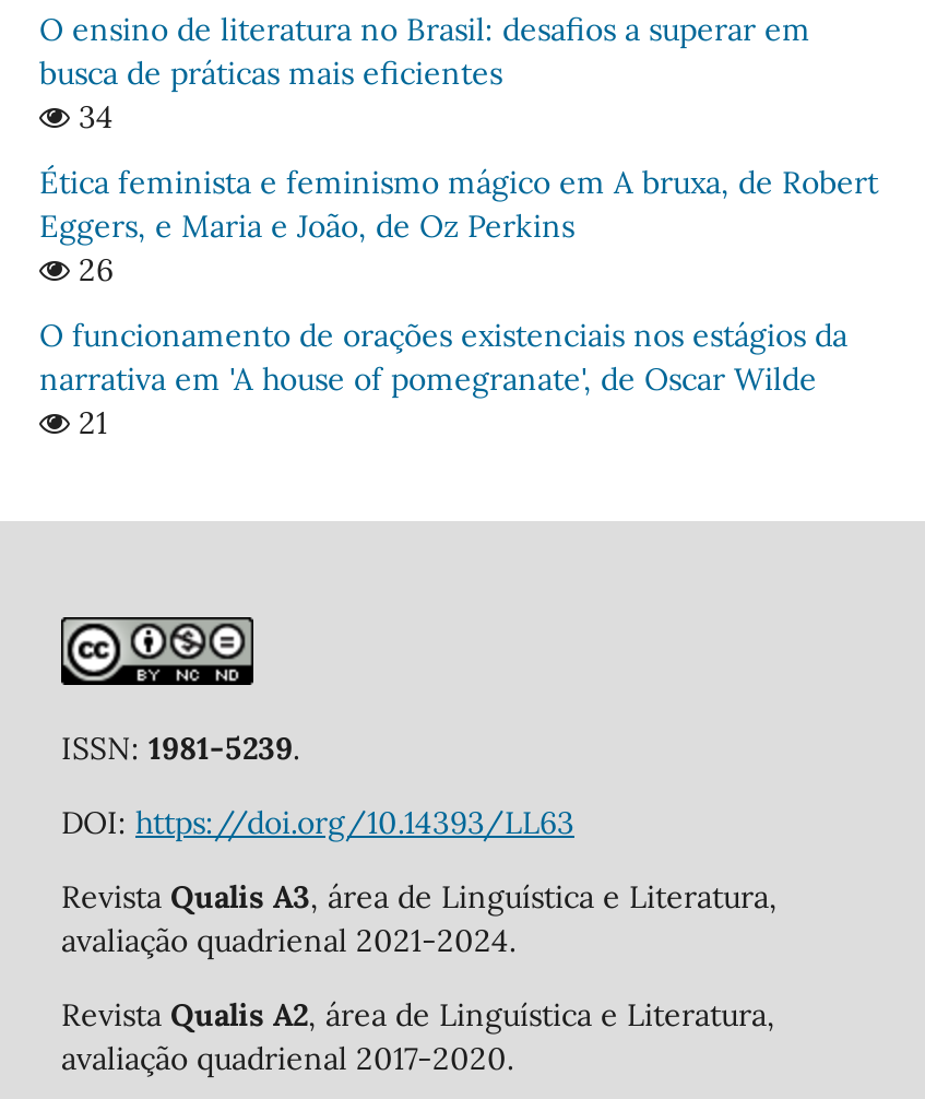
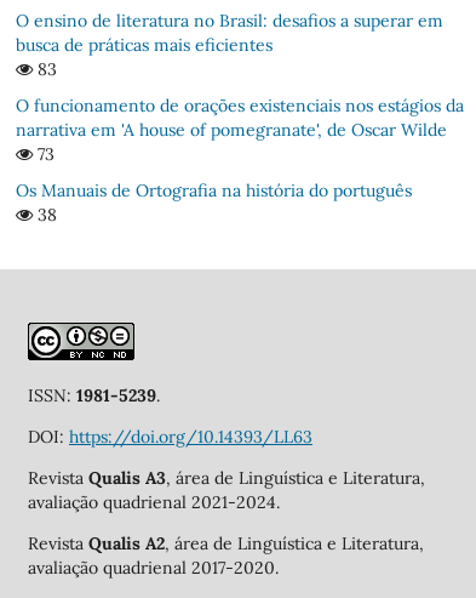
[39,97,878,290] 34 | Ética feminista e feminismo mágico em A bruxa, de Robert | Eggers, e Maria e João, de Oz Perkins | 26 -> [33,58,57,80] 83
moved [39,316,847,399] -> [16,95,464,141]: O funcionamento de orações existenciais nos estágios da | narrativa em 'A house of pomegranate', de Oscar Wilde
[70,403,107,443] 21 -> [16,143,412,226] 73 | Os Manuais de Ortografia na história do português | 38

